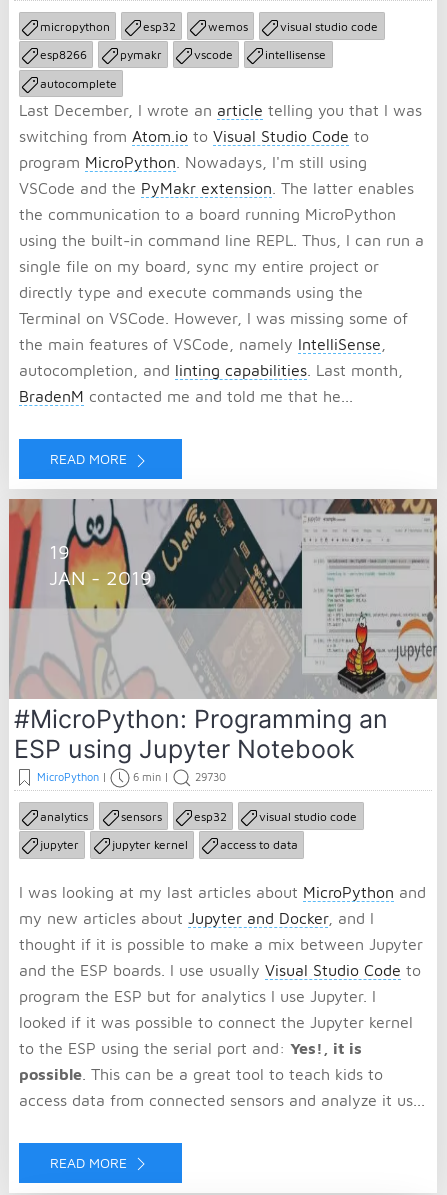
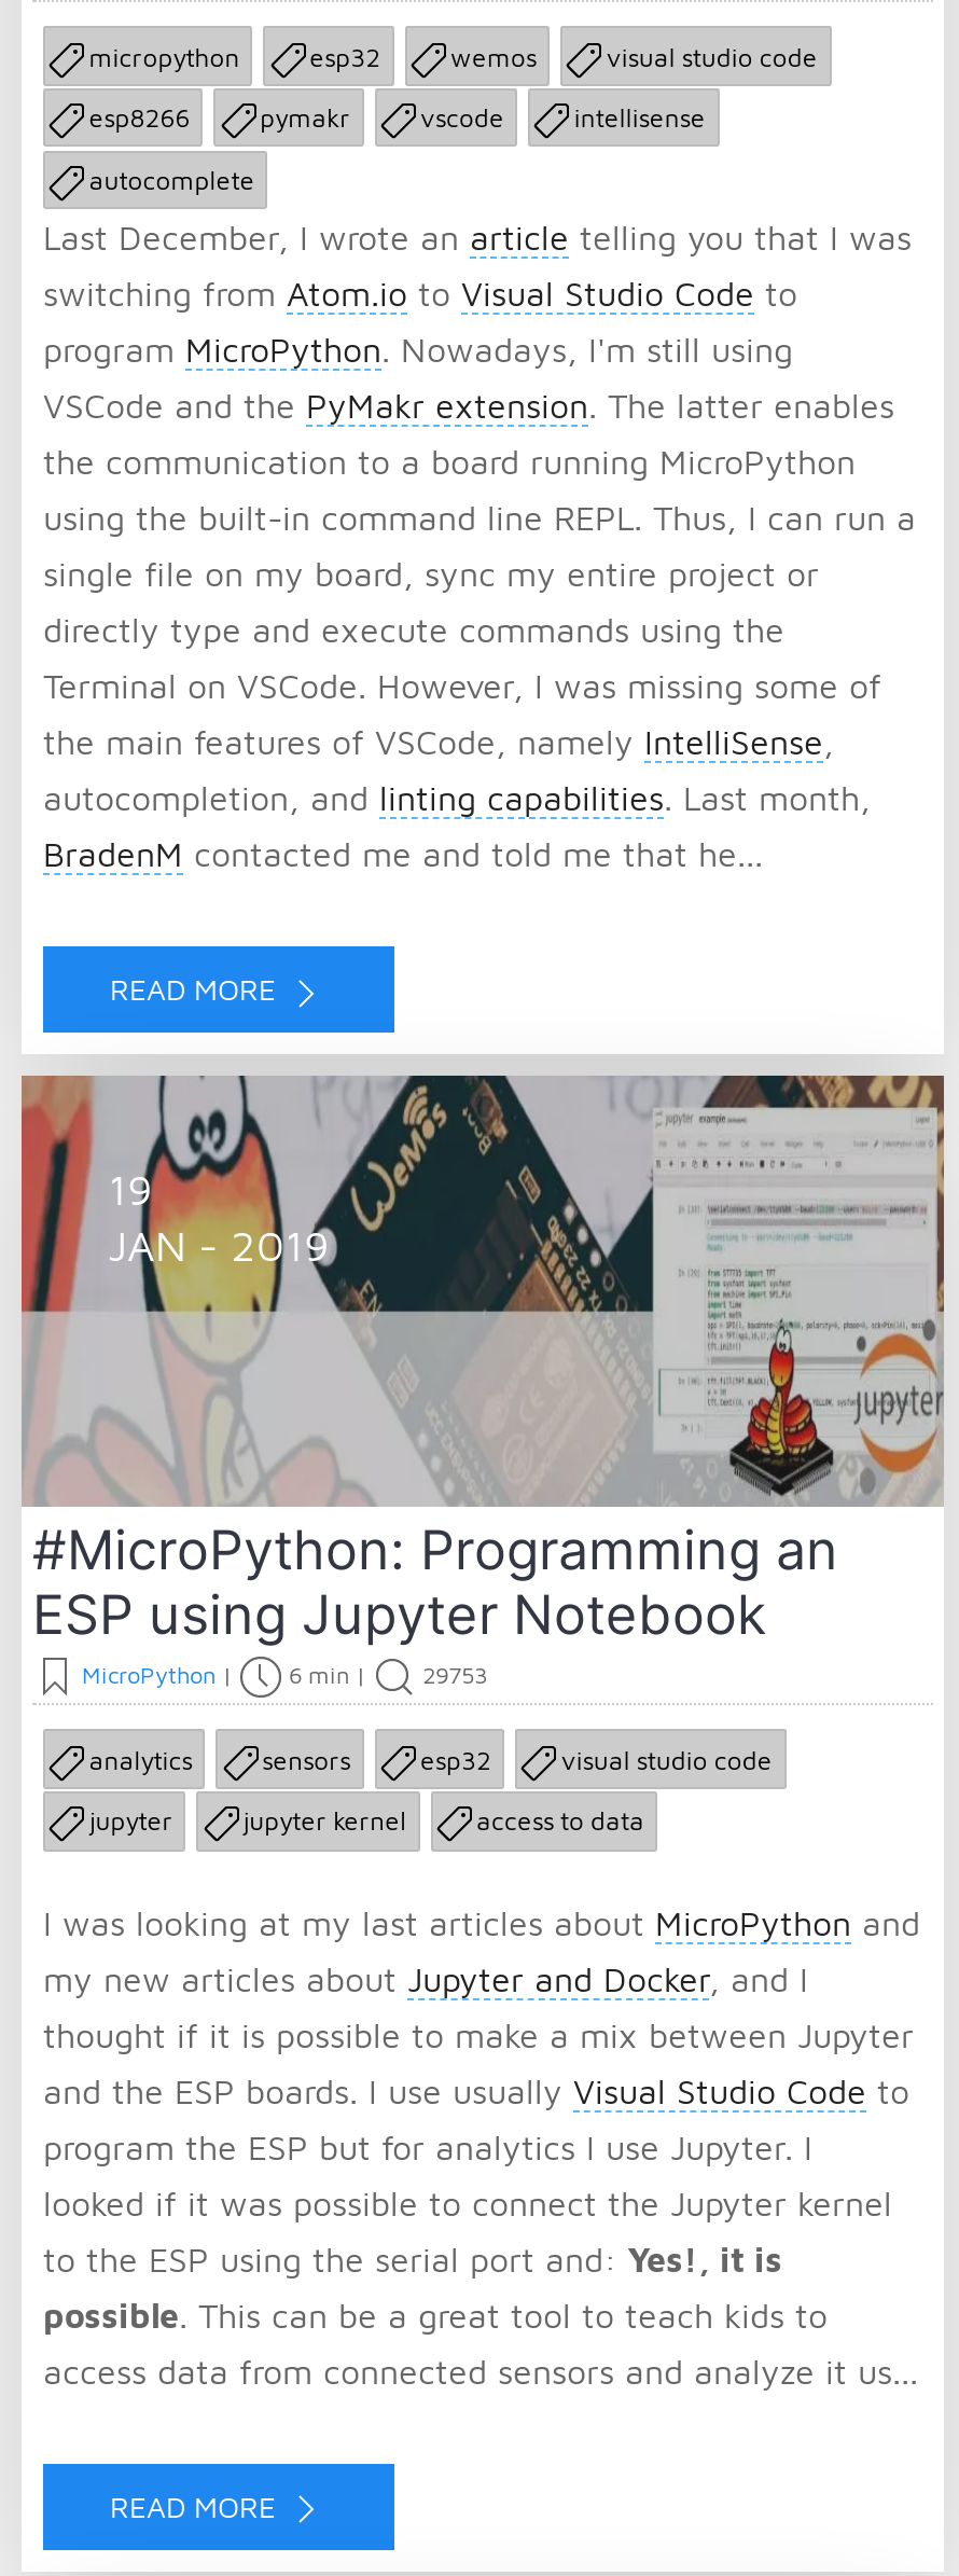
[192,770,226,783] 29730 -> [416,1660,487,1688] 29753

